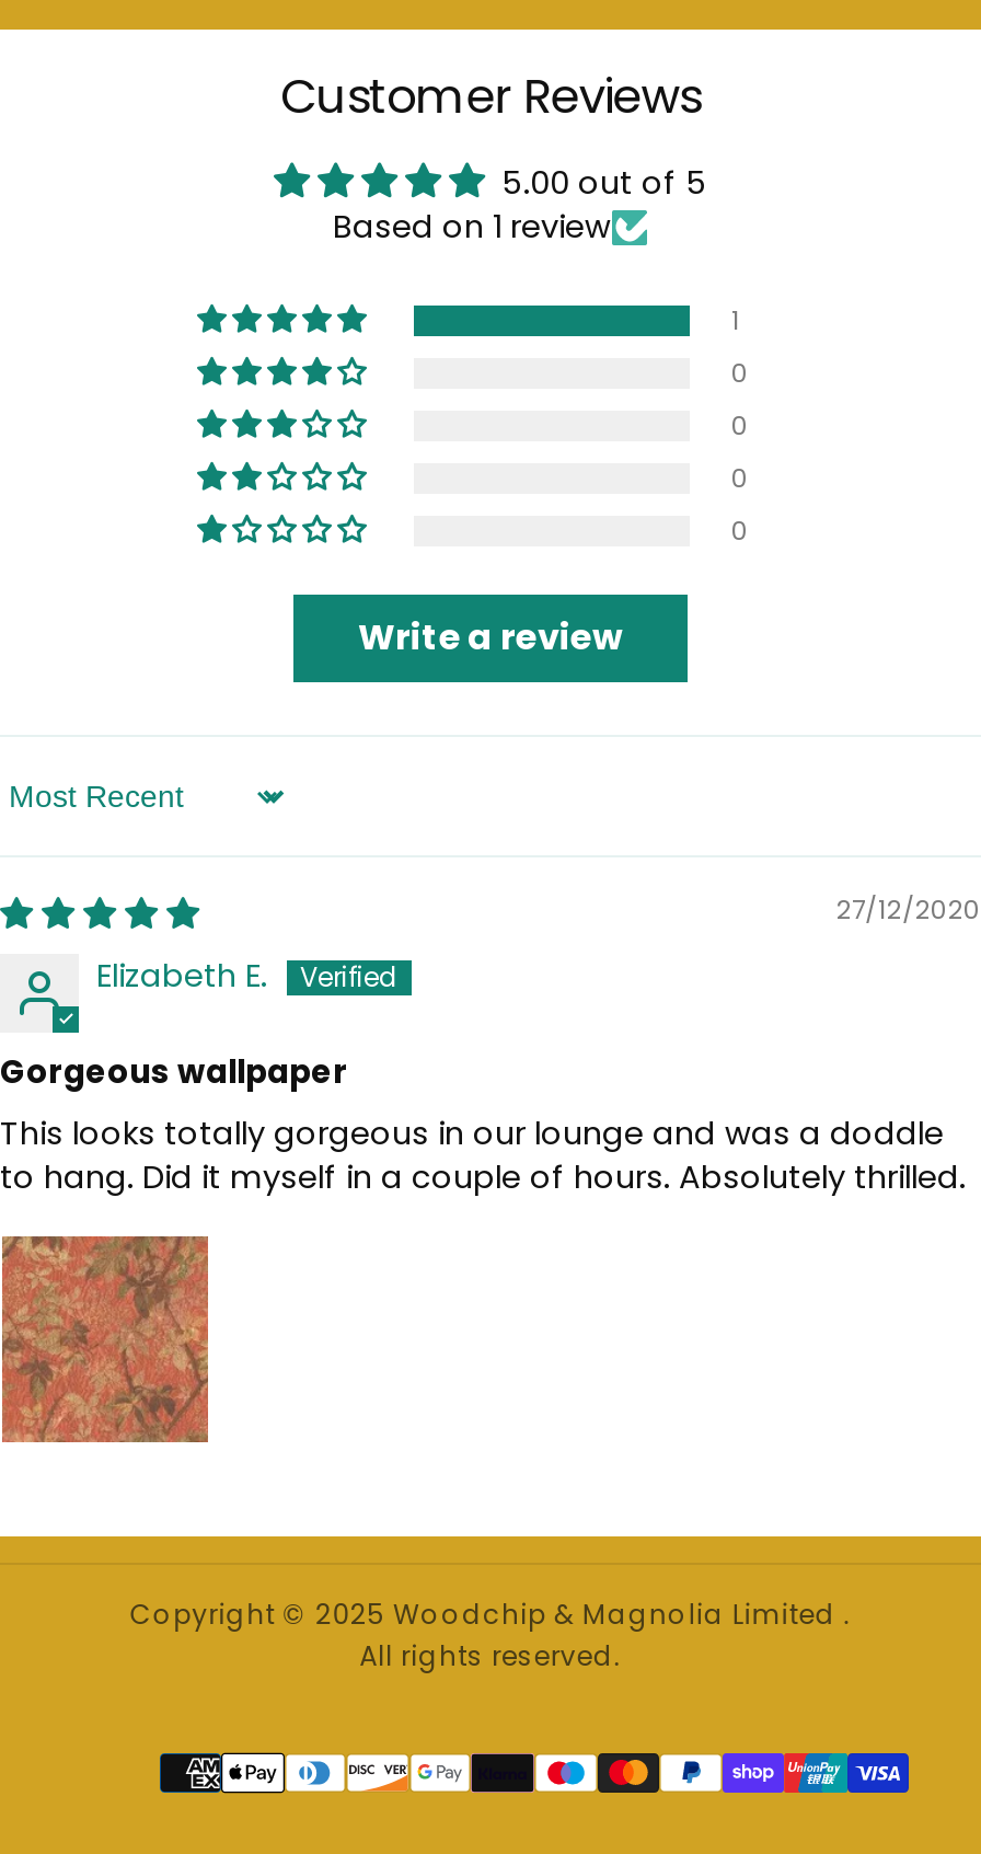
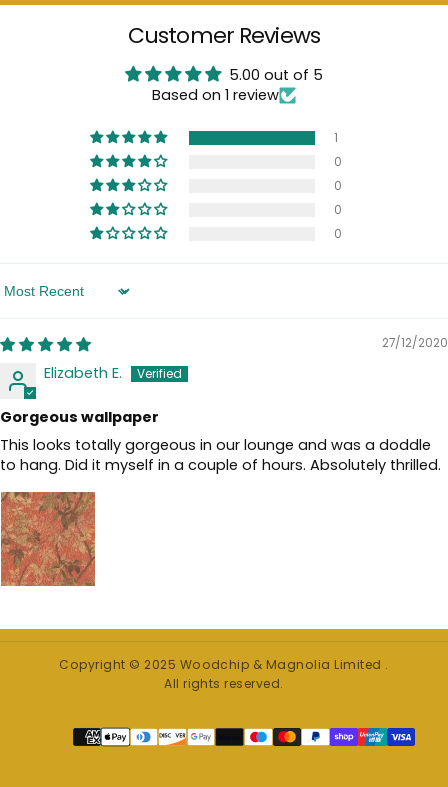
[358,612,623,663] Write a review -> none

